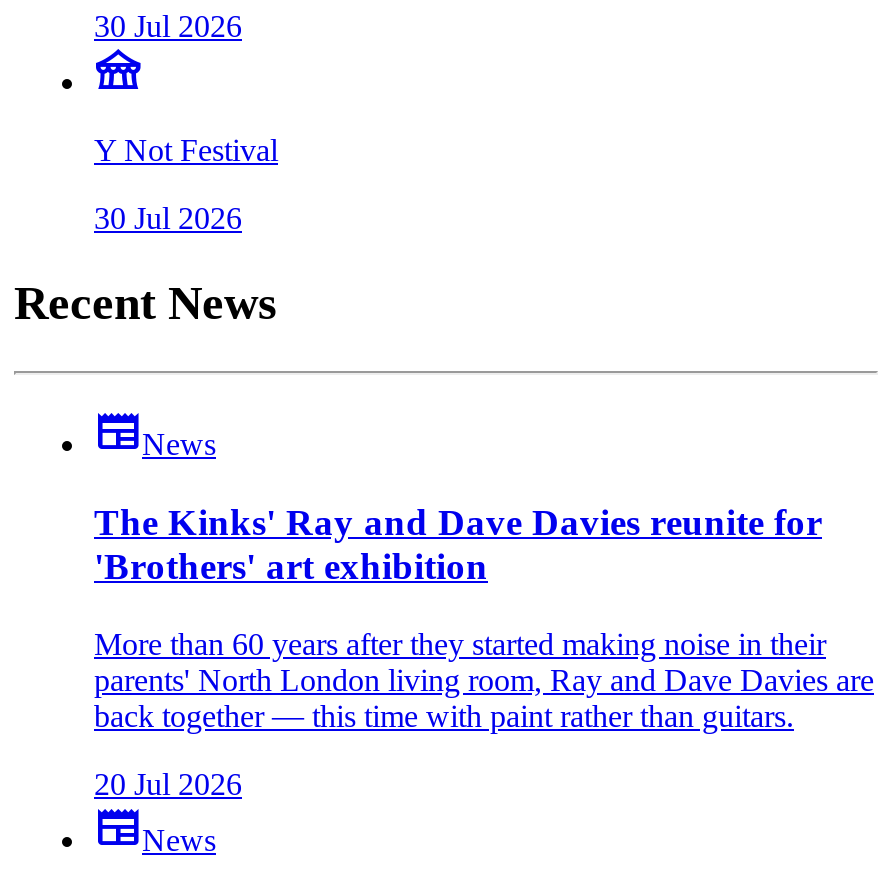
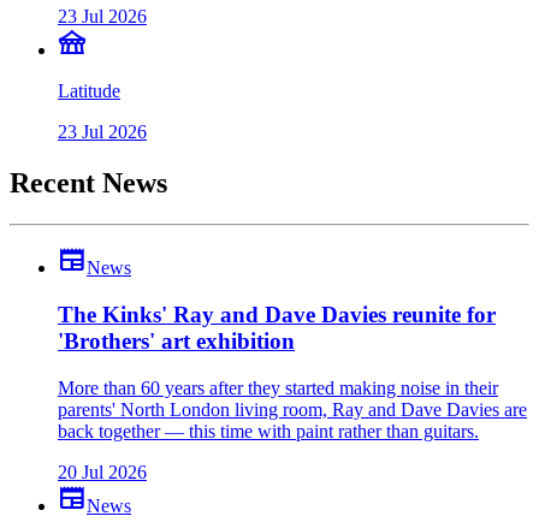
[94,9,242,43] 30 Jul 2026 -> [58,6,147,27] 23 Jul 2026
[94,133,278,167] Y Not Festival -> [58,81,120,101] Latitude
[94,201,242,235] 30 Jul 2026 -> [58,122,147,142] 23 Jul 2026

